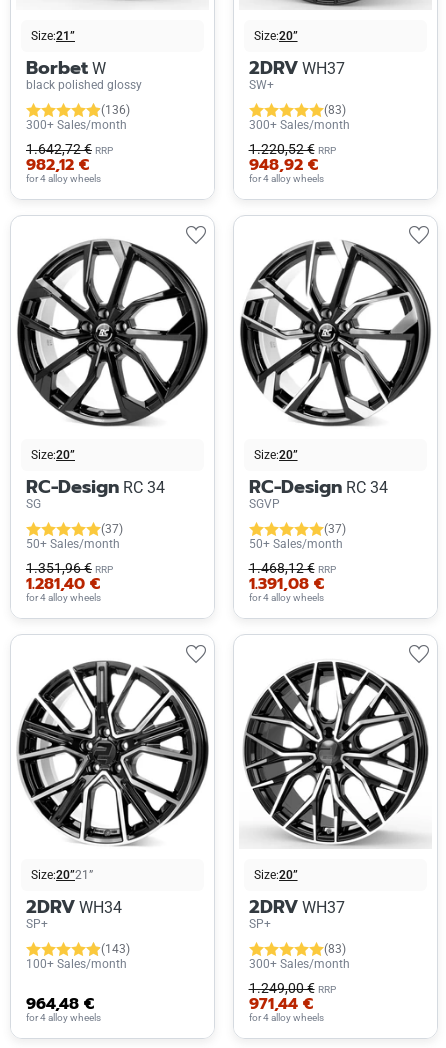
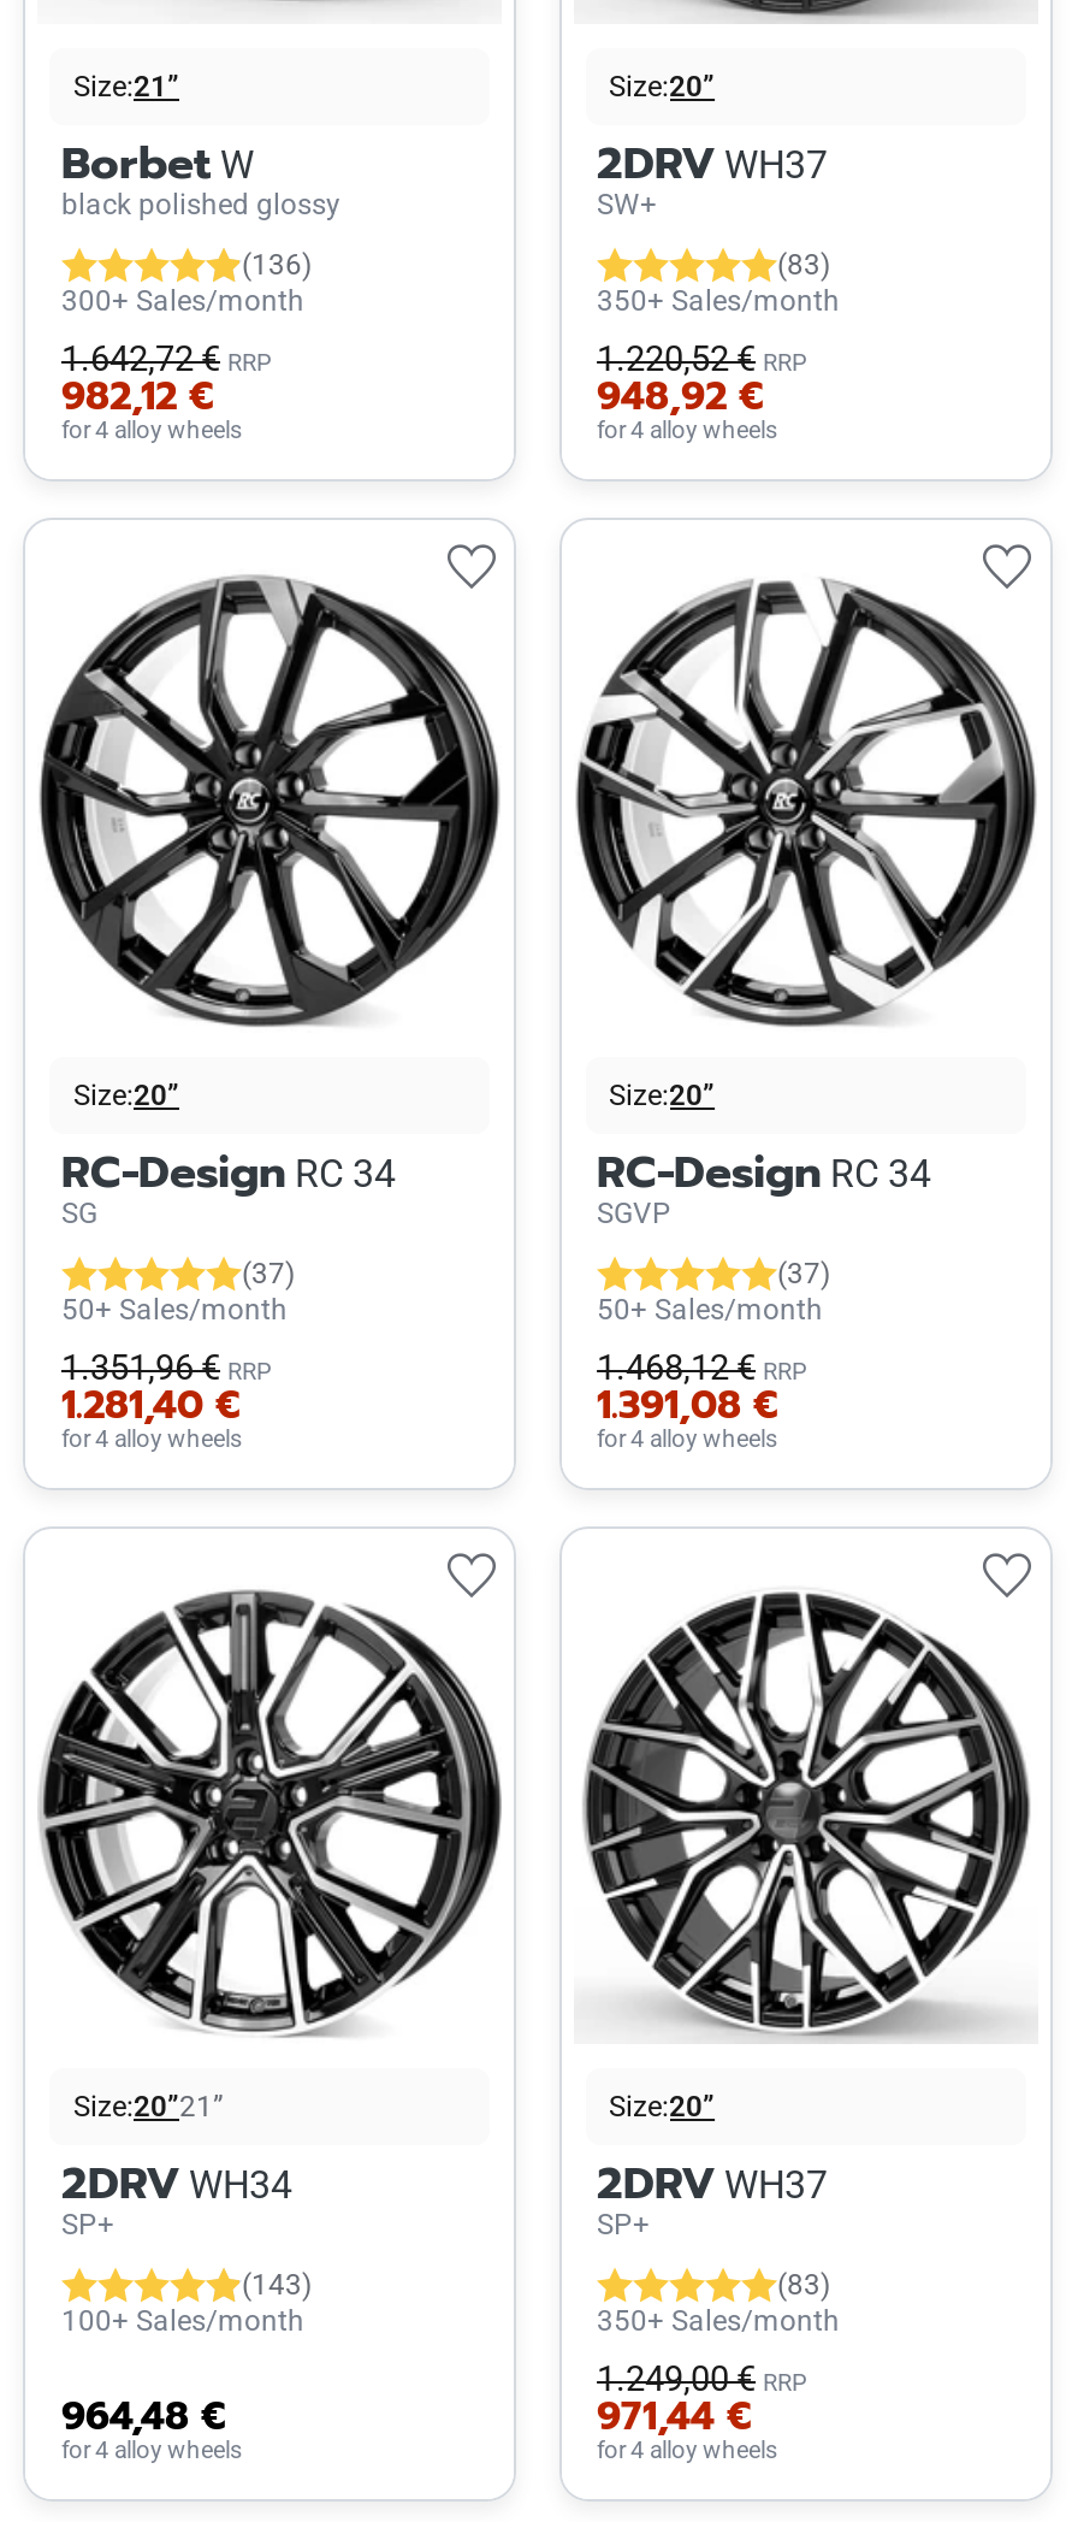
[248,118,349,132] 300+ Sales/month -> [597,283,840,317] 350+ Sales/month
[248,956,349,970] 300+ Sales/month -> [597,2303,840,2337] 350+ Sales/month

